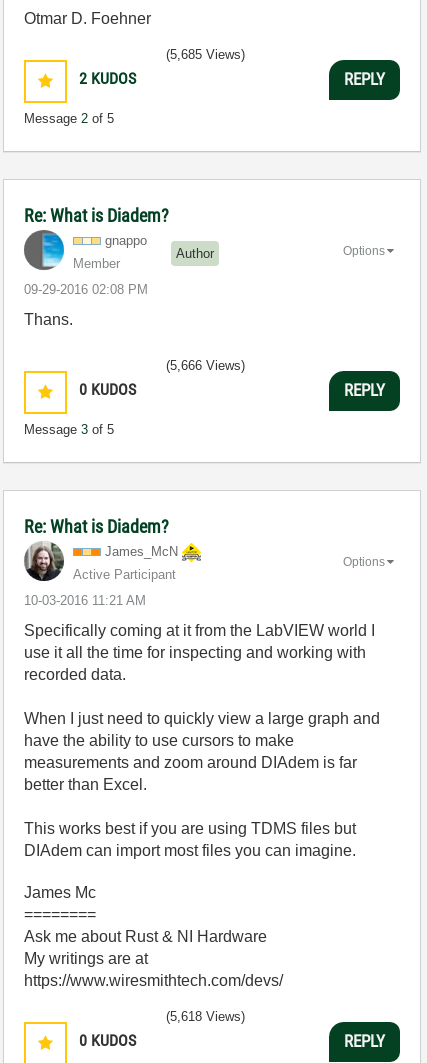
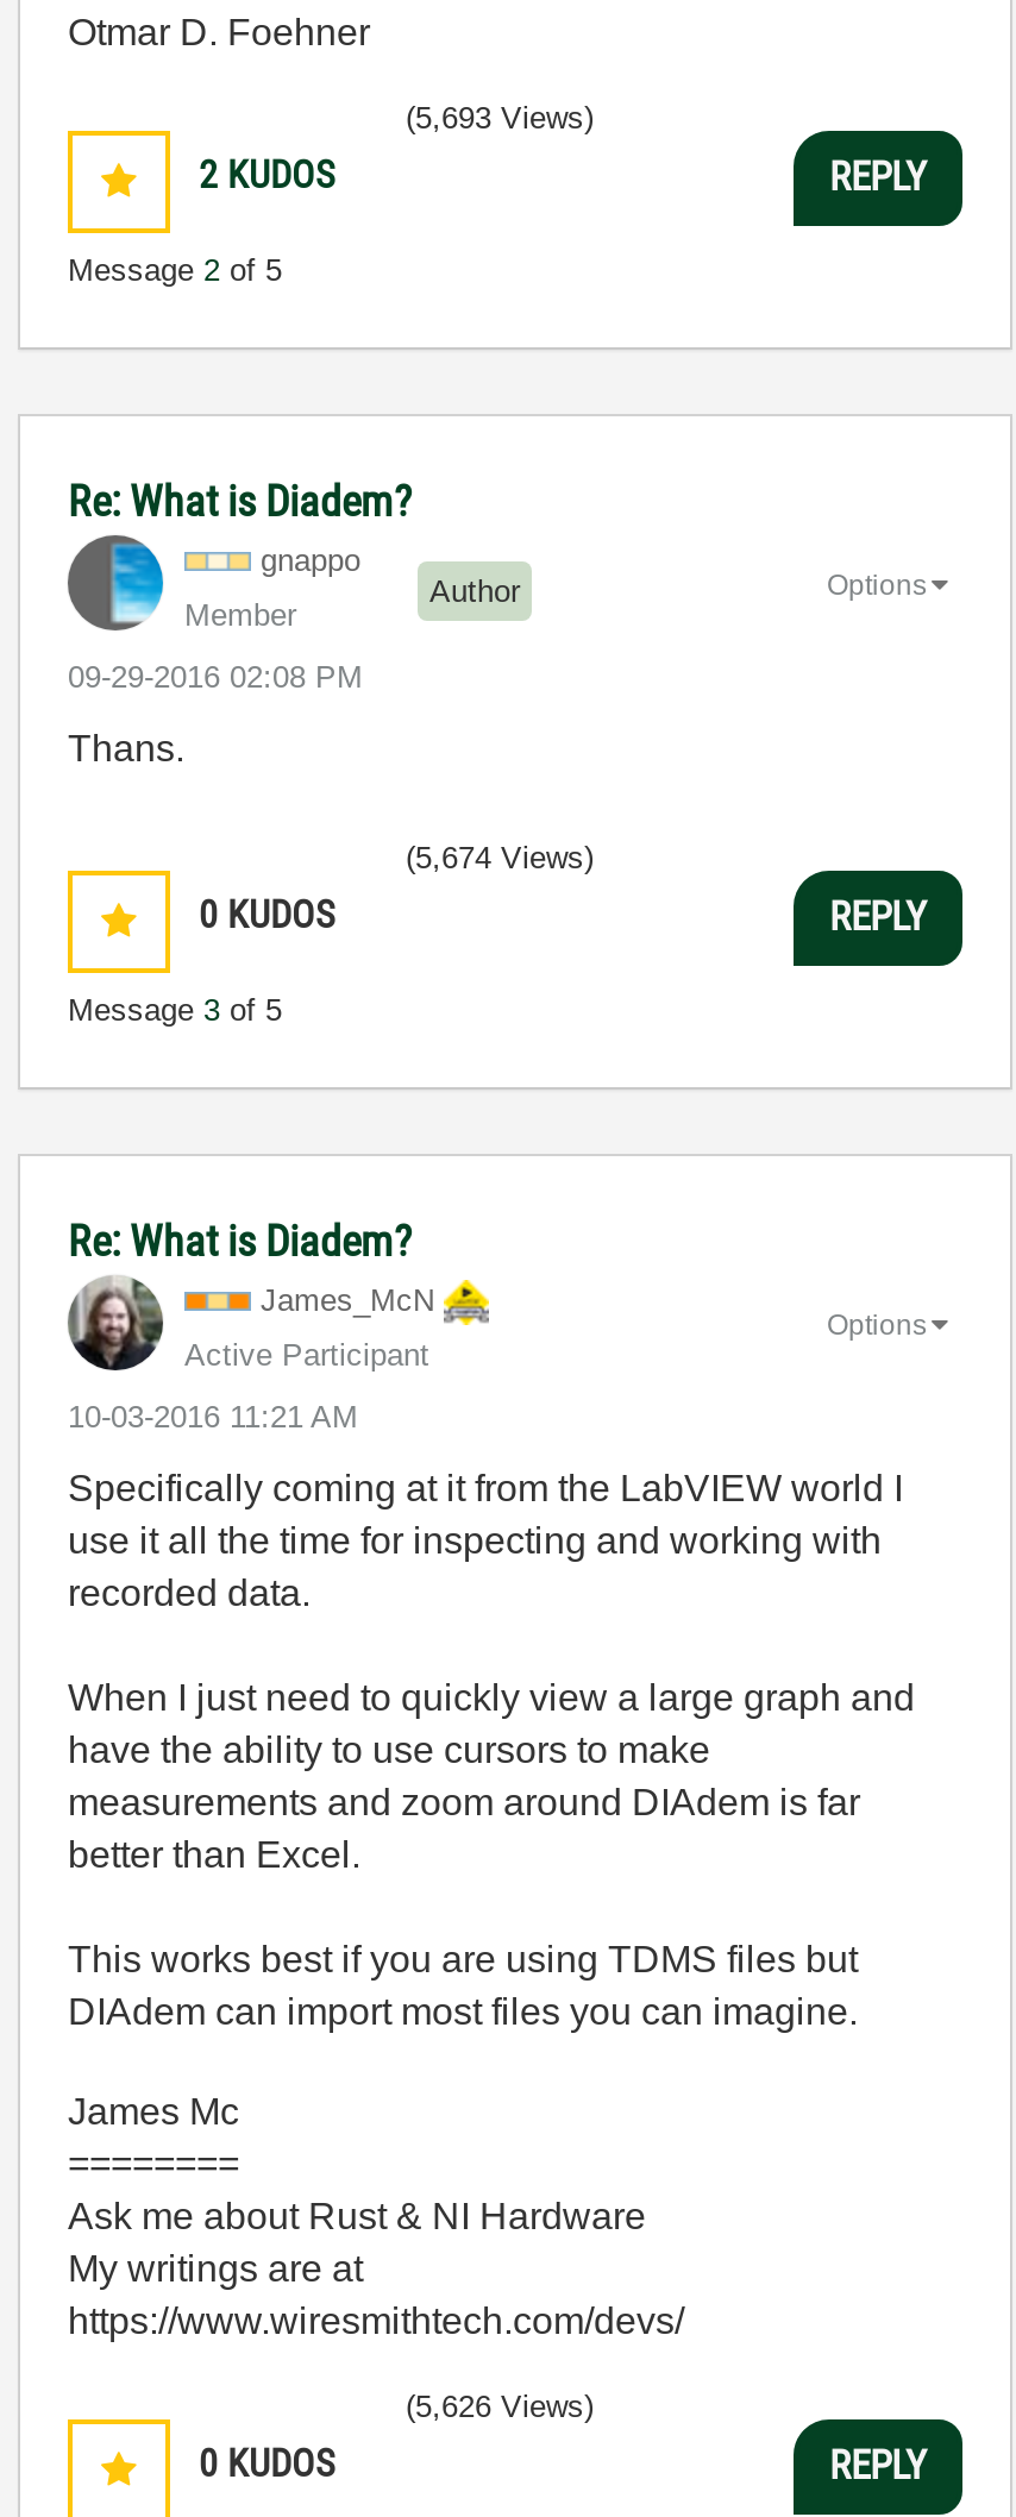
[166,46,245,61] (5,685 Views) -> [406,99,594,134] (5,693 Views)
[166,357,245,372] (5,666 Views) -> [406,839,594,874] (5,674 Views)
[166,1008,245,1023] (5,618 Views) -> [406,2387,594,2423] (5,626 Views)

